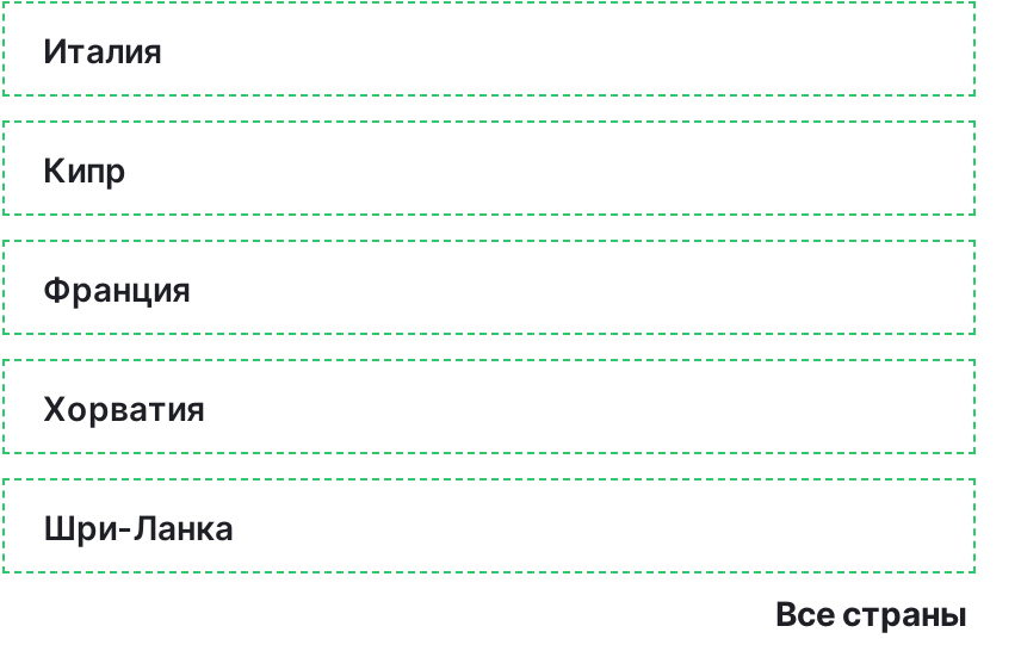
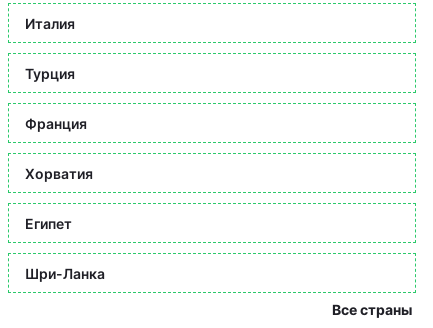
[43,148,126,188] Кипр -> [25,64,75,81] Турция
none -> [25,214,72,231] Египет

